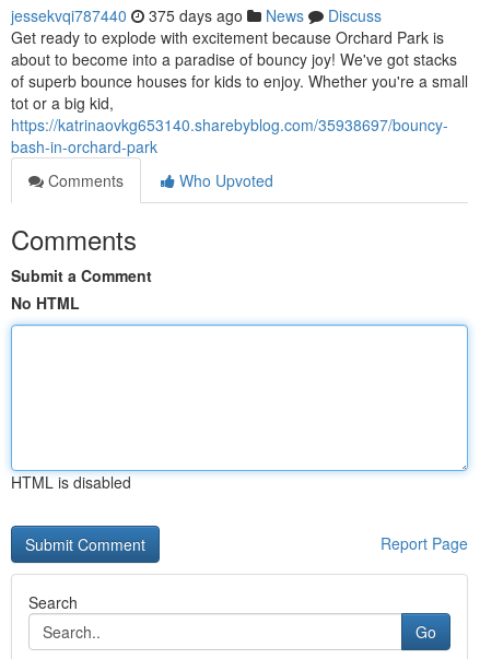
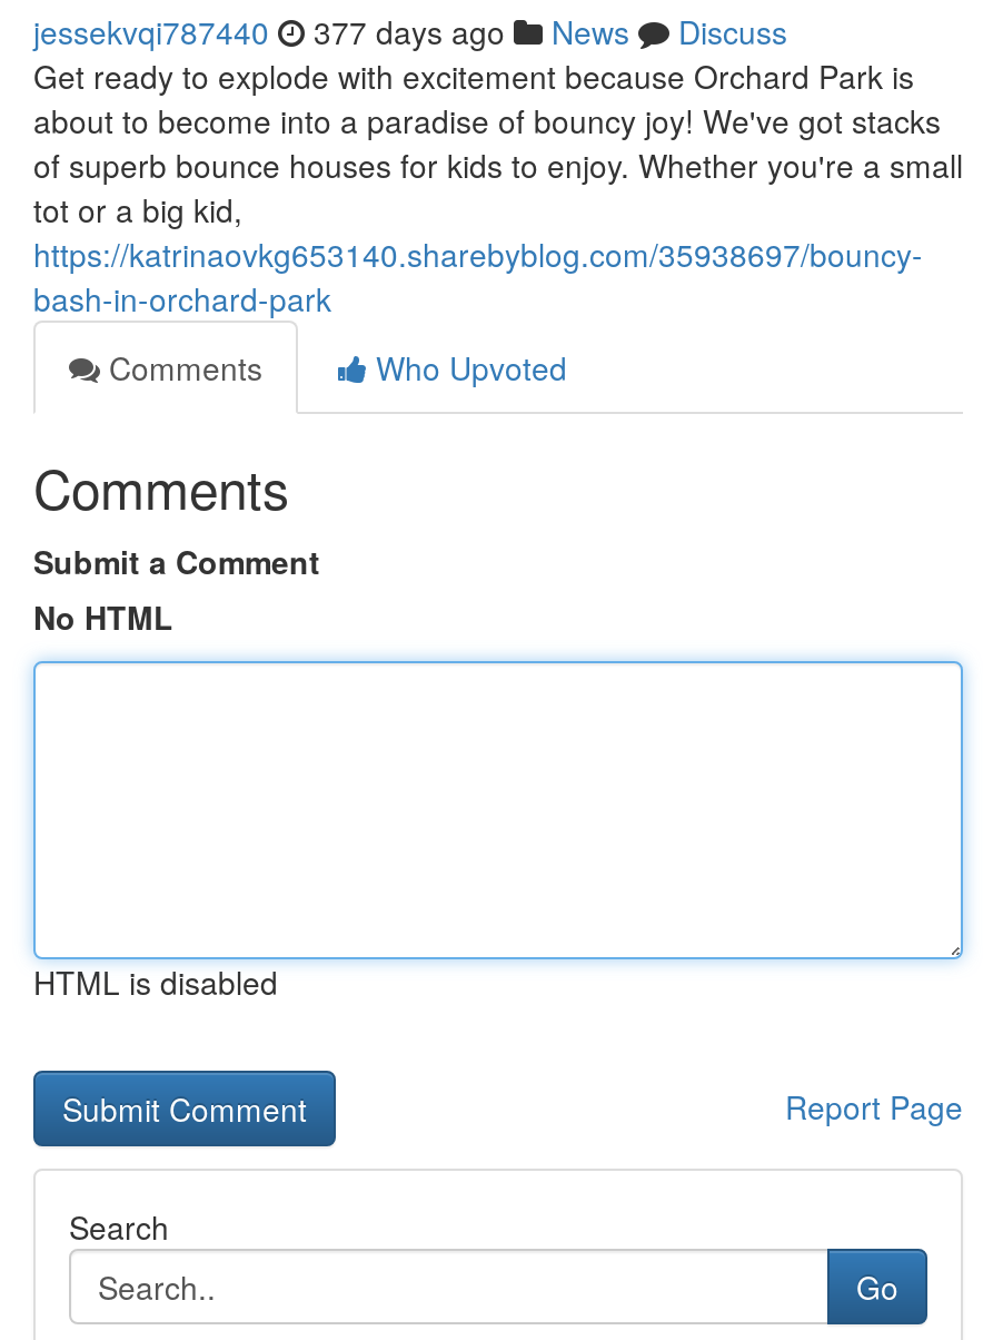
[11,4,382,26] jessekvqi787440 375 days ago News Discuss -> [33,9,787,53] jessekvqi787440 377 days ago News Discuss

